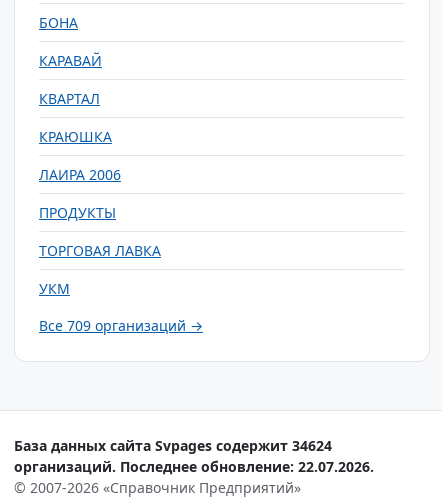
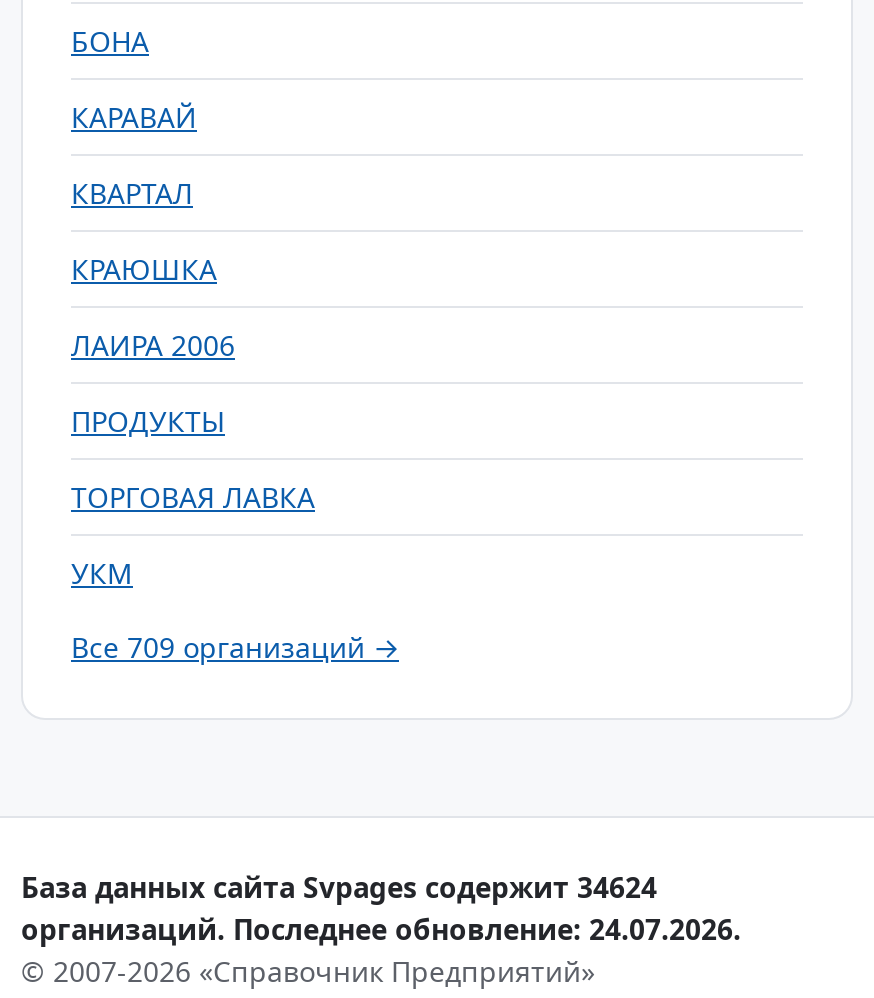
[14,457,374,476] организаций. Последнее обновление: 22.07.2026. -> [21,910,741,948] организаций. Последнее обновление: 24.07.2026.

